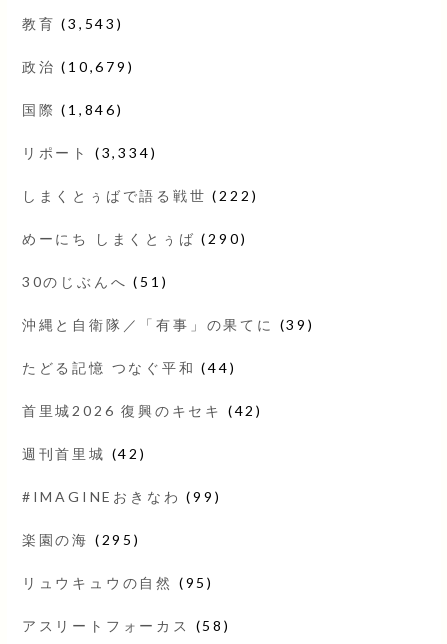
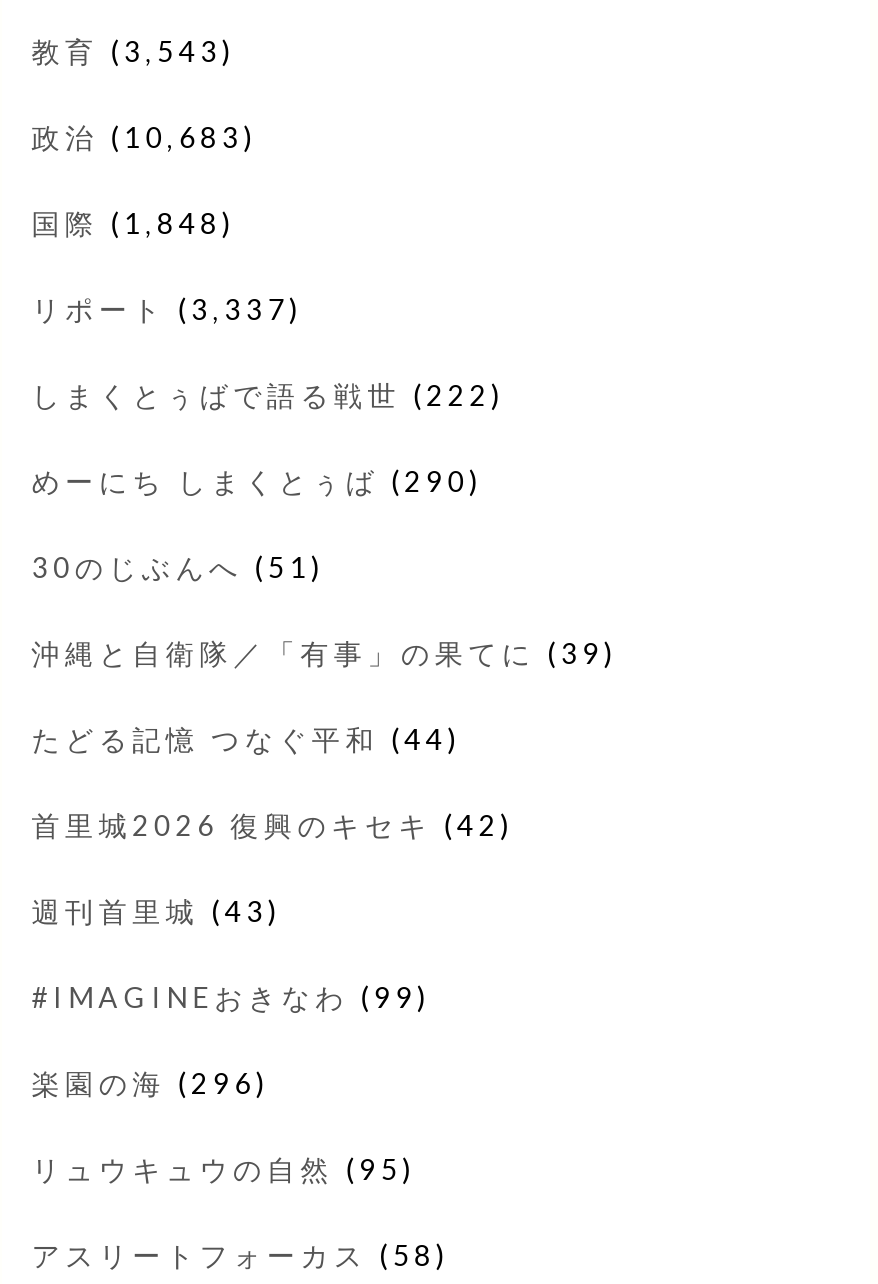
[22,58,134,75] 政治(10,679) -> [31,120,257,154] 政治(10,683)
[22,101,124,118] 国際(1,846) -> [31,206,235,240] 国際(1,848)
[22,144,157,161] リポート(3,334) -> [31,292,303,326] リポート(3,337)
[22,445,147,462] 週刊首里城(42) -> [31,894,281,928] 週刊首里城(43)
[22,531,141,548] 楽園の海(295) -> [31,1066,269,1100] 楽園の海(296)

